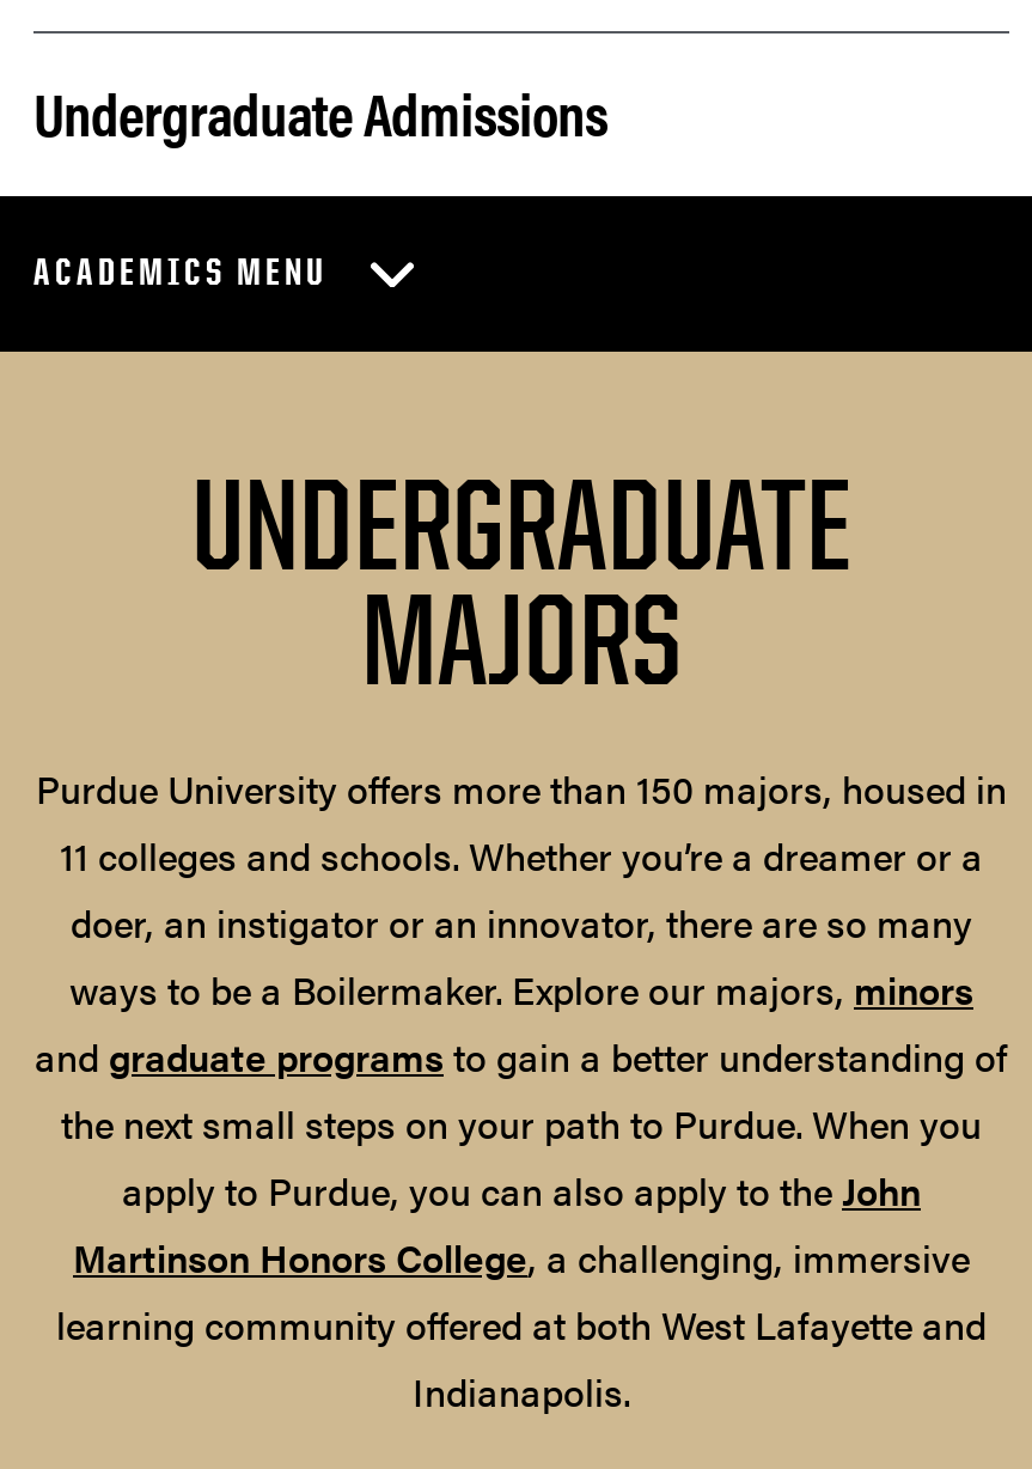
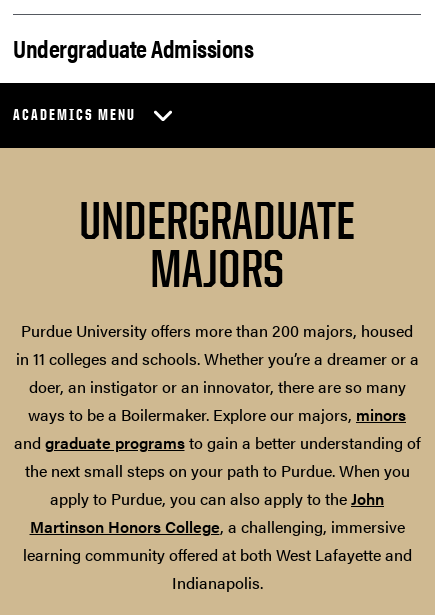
[36,761,1007,883] Purdue University offers more than 150 majors, housed in | 11 colleges and schools. Whether you’re a dreamer or a -> [15,319,418,370] Purdue University offers more than 200 majors, housed | in 11 colleges and schools. Whether you’re a dreamer or a

